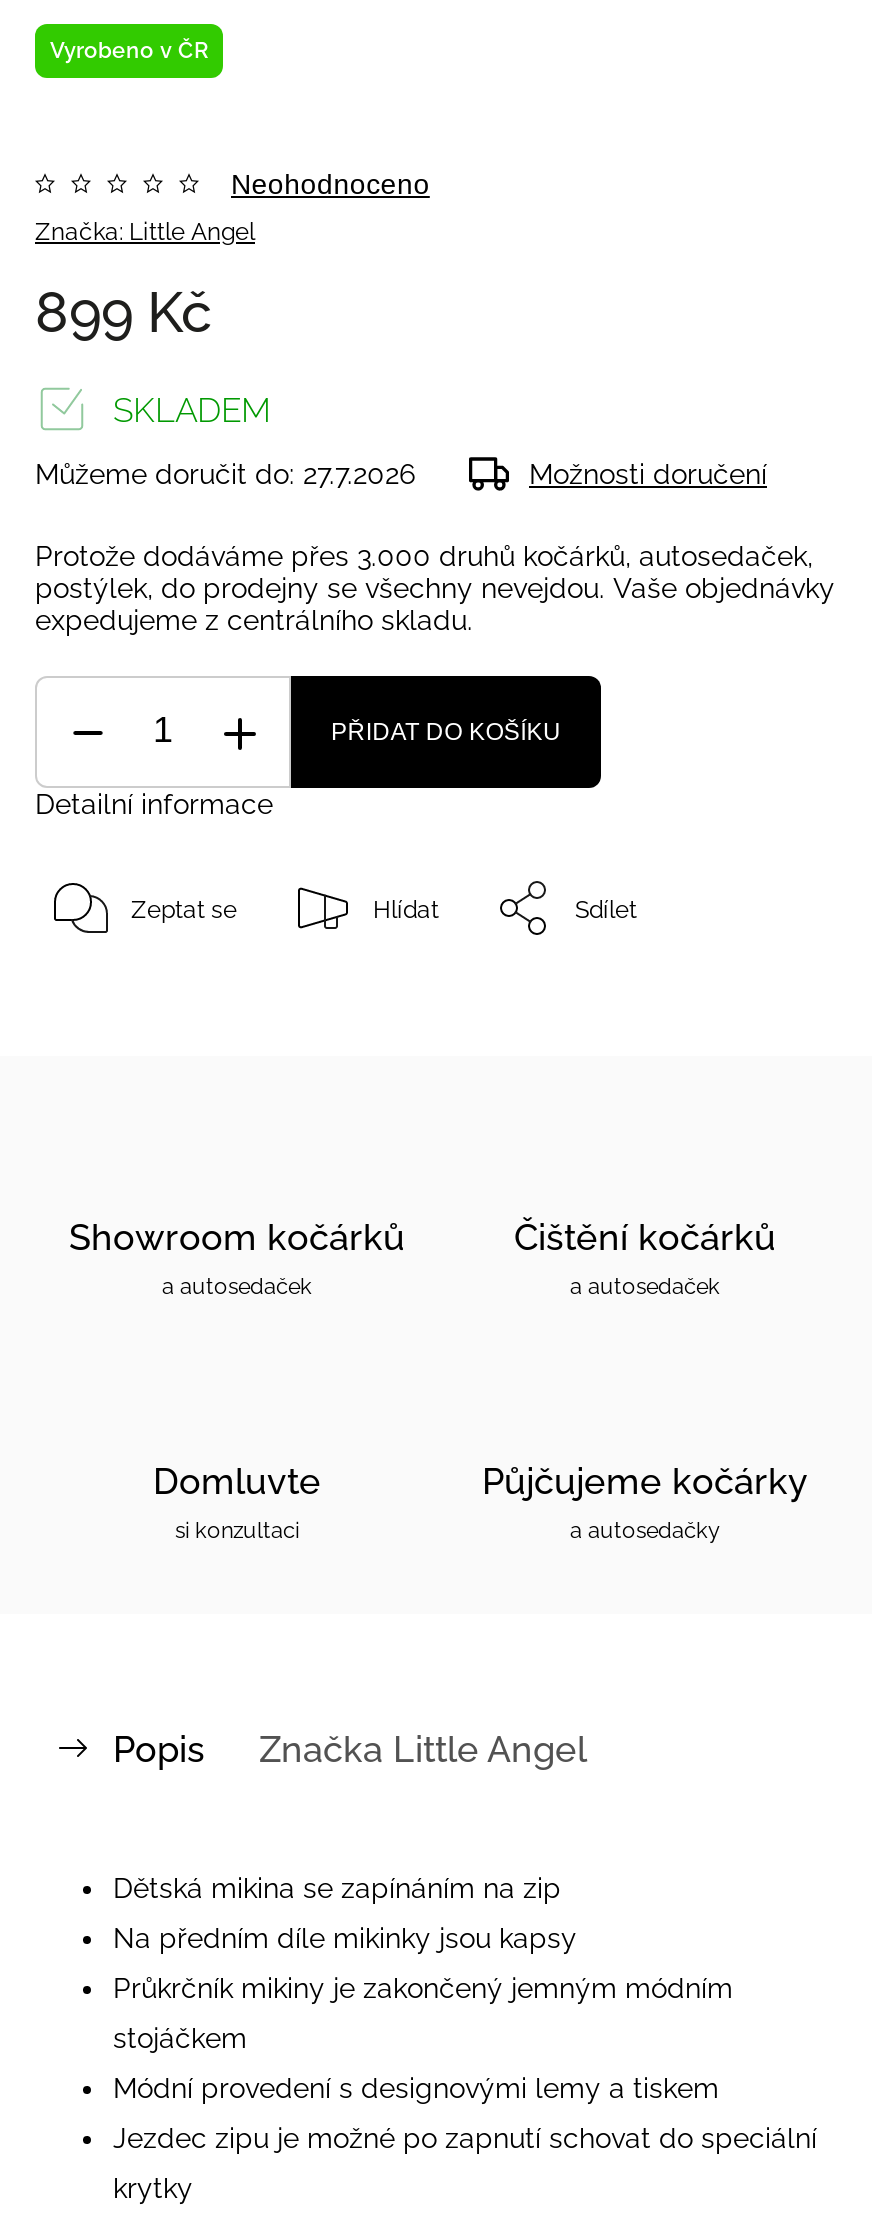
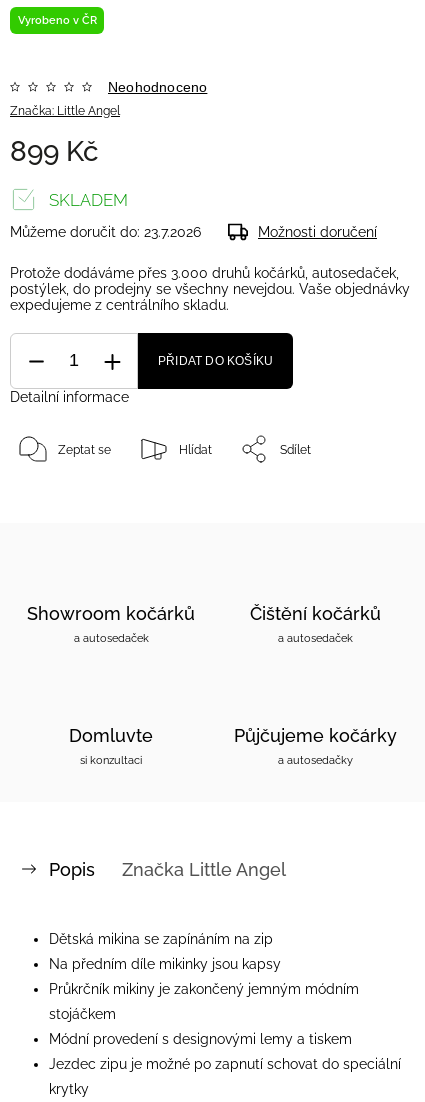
[35,457,415,489] Můžeme doručit do: 27.7.2026 -> [10,223,201,239] Můžeme doručit do: 23.7.2026

